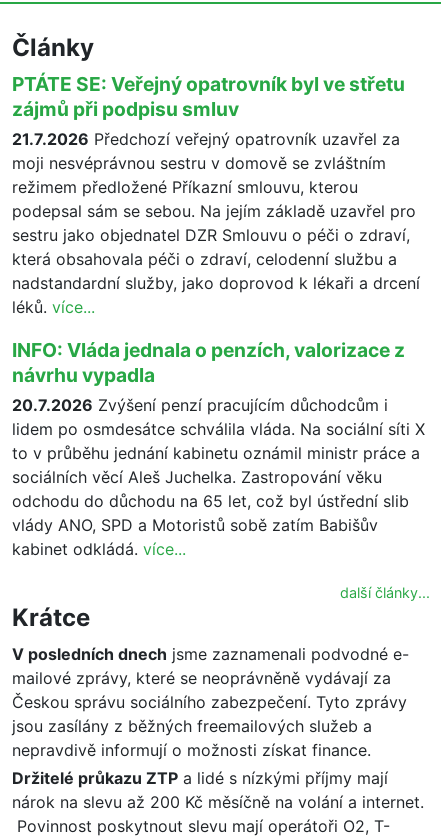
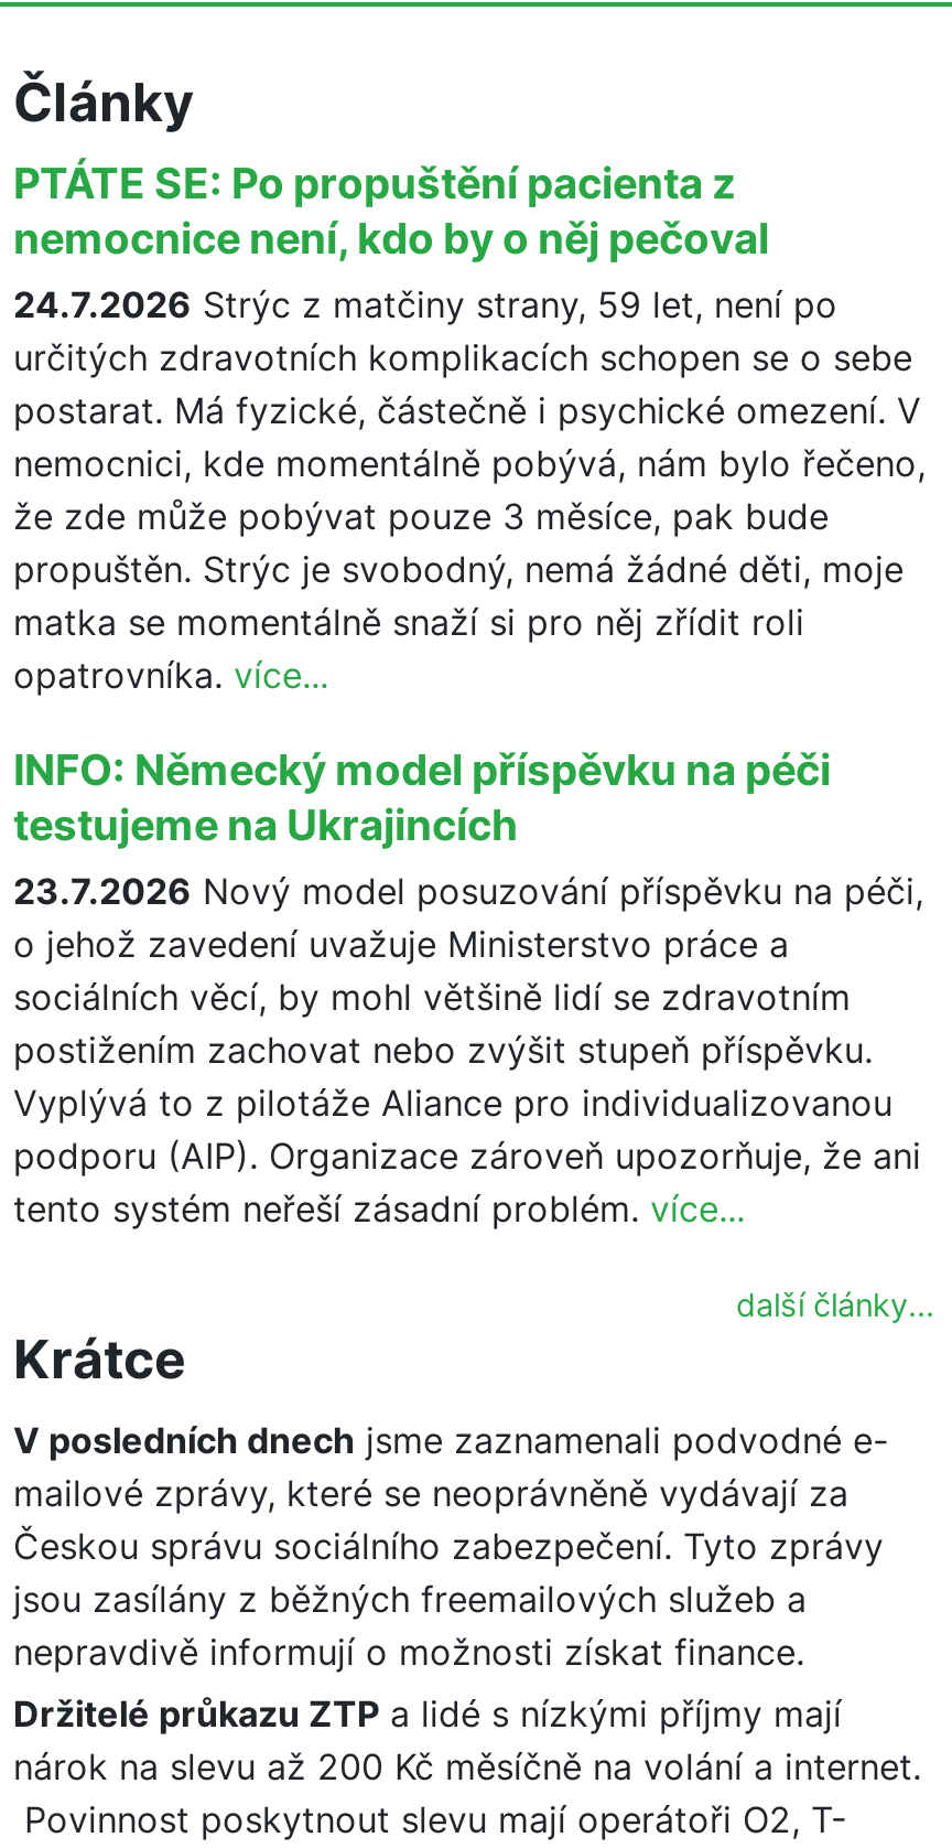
[12,72,420,317] PTÁTE SE: Veřejný opatrovník byl ve střetu | zájmů při podpisu smluv | 21.7.2026 Předchozí veřejný opatrovník uzavřel za | moji nesvéprávnou sestru v domově se zvláštním | režimem předložené Příkazní smlouvu, kterou | podepsal sám se sebou. Na jejím základě uzavřel pro | sestru jako objednatel DZR Smlouvu o péči o zdraví, | která obsahovala péči o zdraví, celodenní službu a | nadstandardní služby, jako doprovod k lékaři a drcení | léků. více... -> [13,157,926,697] PTÁTE SE: Po propuštění pacienta z | nemocnice není, kdo by o něj pečoval | 24.7.2026 Strýc z matčiny strany, 59 let, není po | určitých zdravotních komplikacích schopen se o sebe | postarat. Má fyzické, částečně i psychické omezení. V | nemocnici, kde momentálně pobývá, nám bylo řečeno, | že zde může pobývat pouze 3 měsíce, pak bude | propuštěn. Strýc je svobodný, nemá žádné děti, moje | matka se momentálně snaží si pro něj zřídit roli | opatrovníka. více...
[12,338,425,559] INFO: Vláda jednala o penzích, valorizace z | návrhu vypadla | 20.7.2026 Zvýšení penzí pracujícím důchodcům i | lidem po osmdesátce schválila vláda. Na sociální síti X | to v průběhu jednání kabinetu oznámil ministr práce a | sociálních věcí Aleš Juchelka. Zastropování věku | odchodu do důchodu na 65 let, což byl ústřední slib | vlády ANO, SPD a Motoristů sobě zatím Babišův | kabinet odkládá. více... -> [13,743,923,1231] INFO: Německý model příspěvku na péči | testujeme na Ukrajincích | 23.7.2026 Nový model posuzování příspěvku na péči, | o jehož zavedení uvažuje Ministerstvo práce a | sociálních věcí, by mohl většině lidí se zdravotním | postižením zachovat nebo zvýšit stupeň příspěvku. | Vyplývá to z pilotáže Aliance pro individualizovanou | podporu (AIP). Organizace zároveň upozorňuje, že ani | tento systém neřeší zásadní problém. více...

